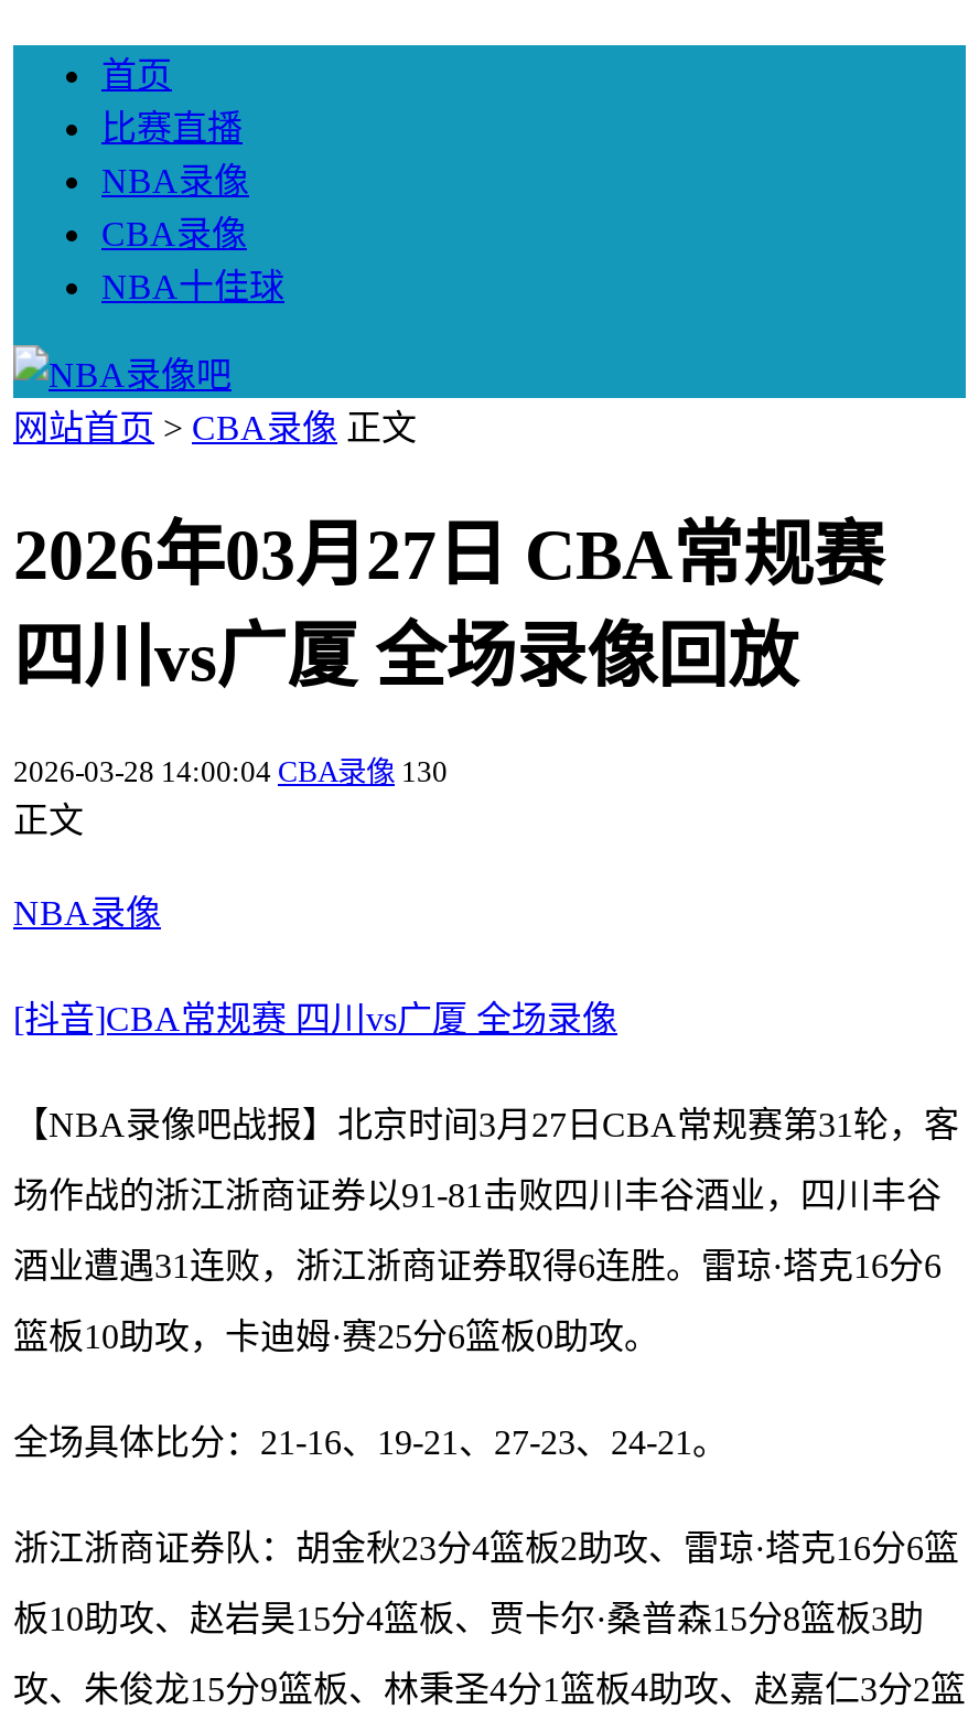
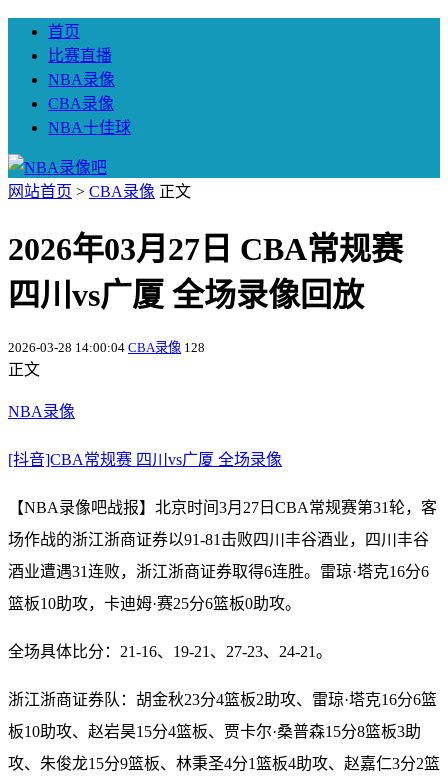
[13,755,448,788] 2026-03-28 14:00:04 CBA录像 130 -> [8,340,205,355] 2026-03-28 14:00:04 CBA录像 128

